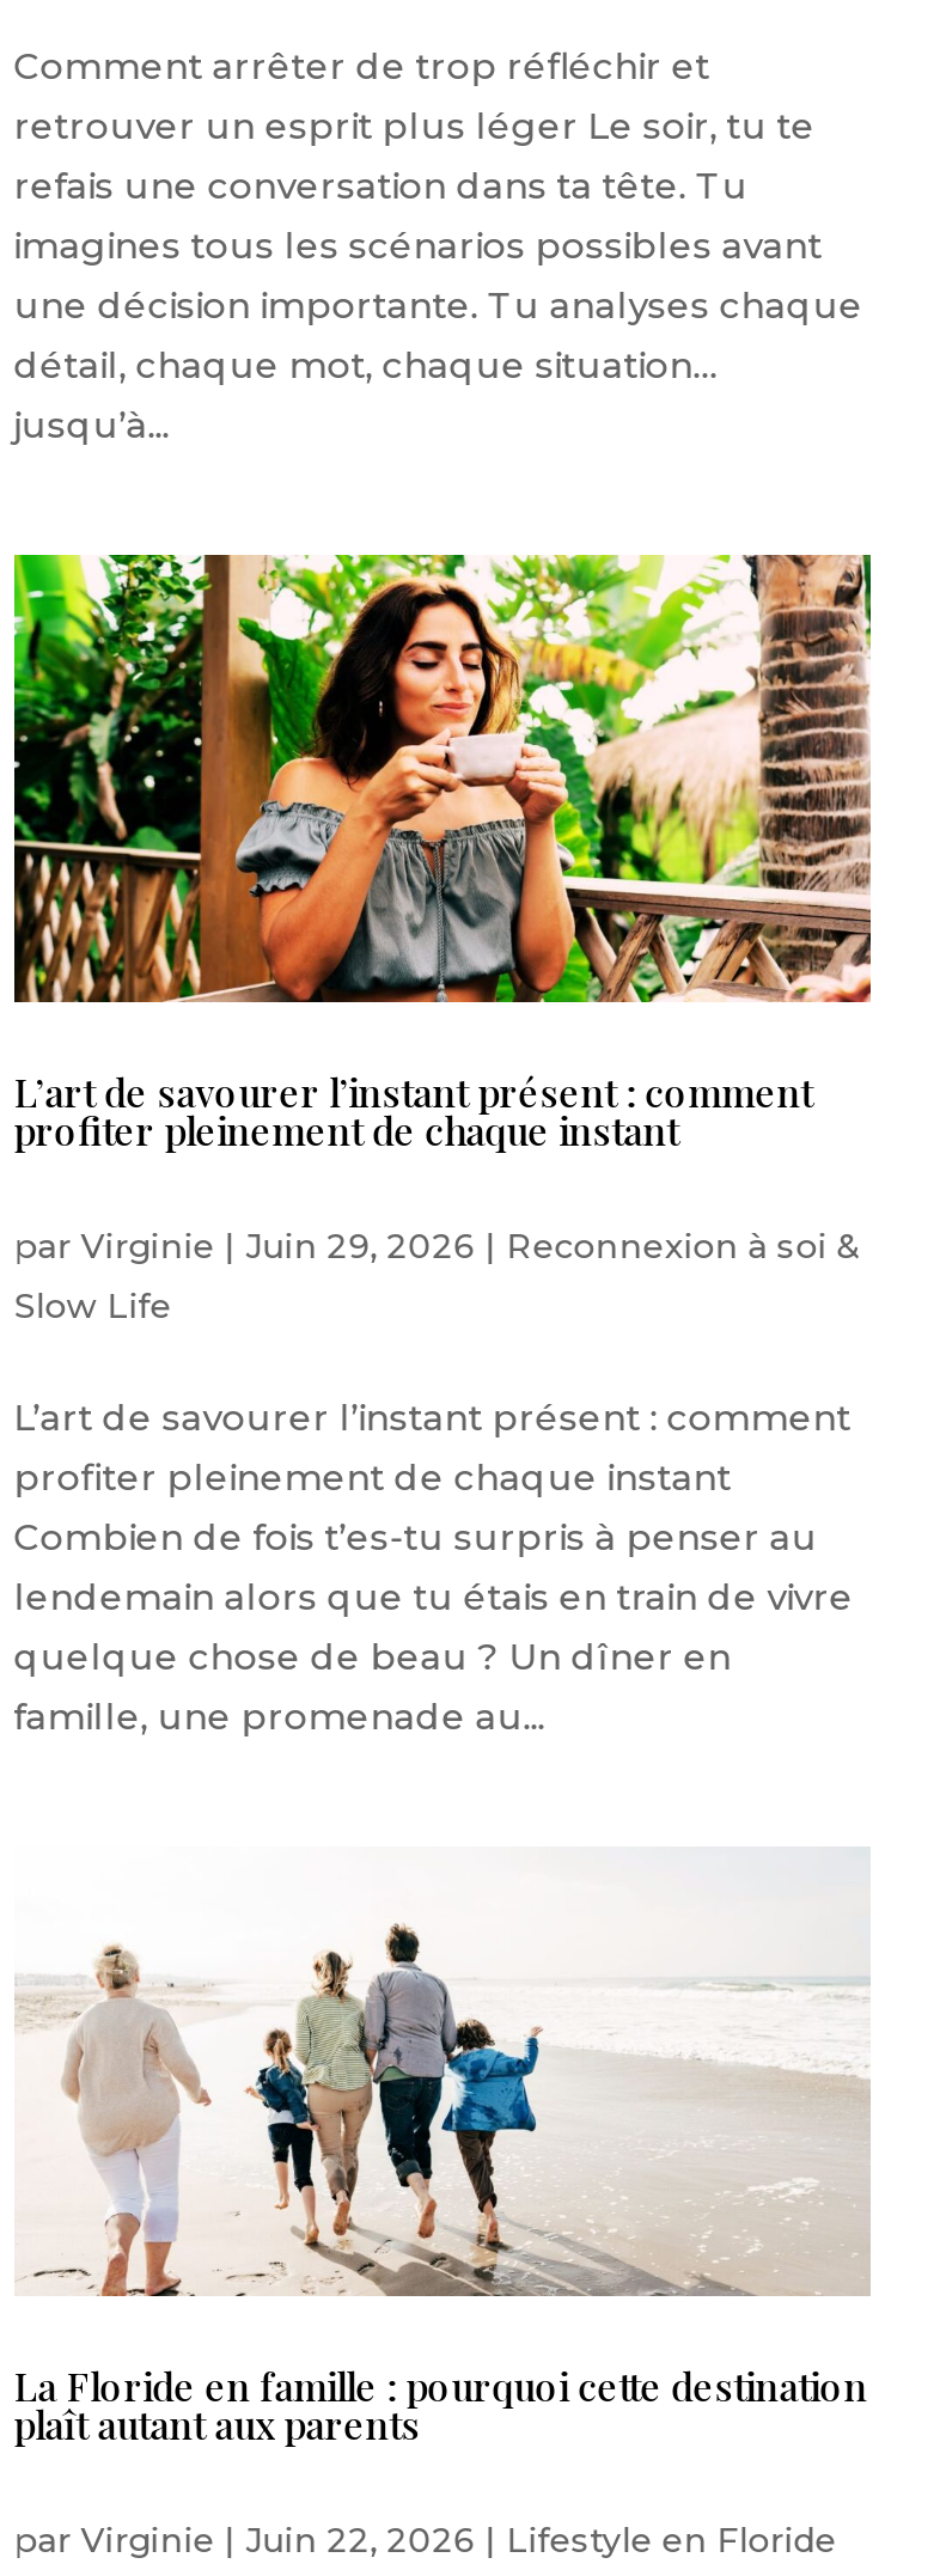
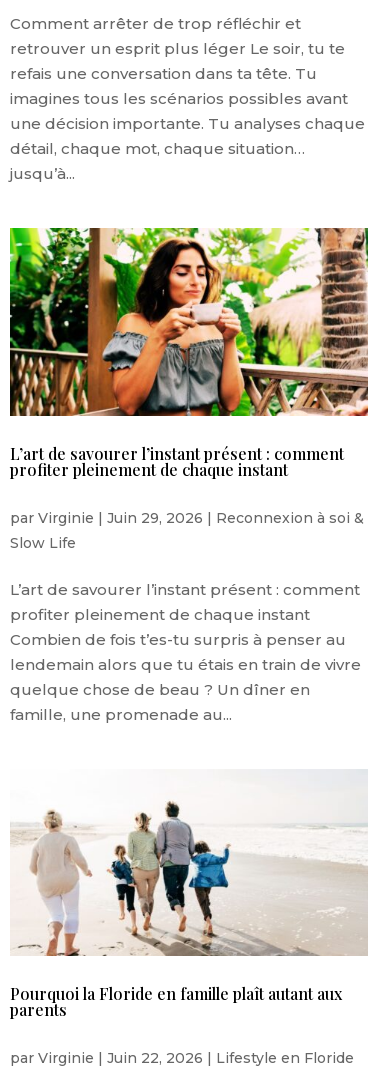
[14,2360,868,2449] La Floride en famille : pourquoi cette destination | plaît autant aux parents -> [10,983,342,1020] Pourquoi la Floride en famille plaît autant aux | parents

